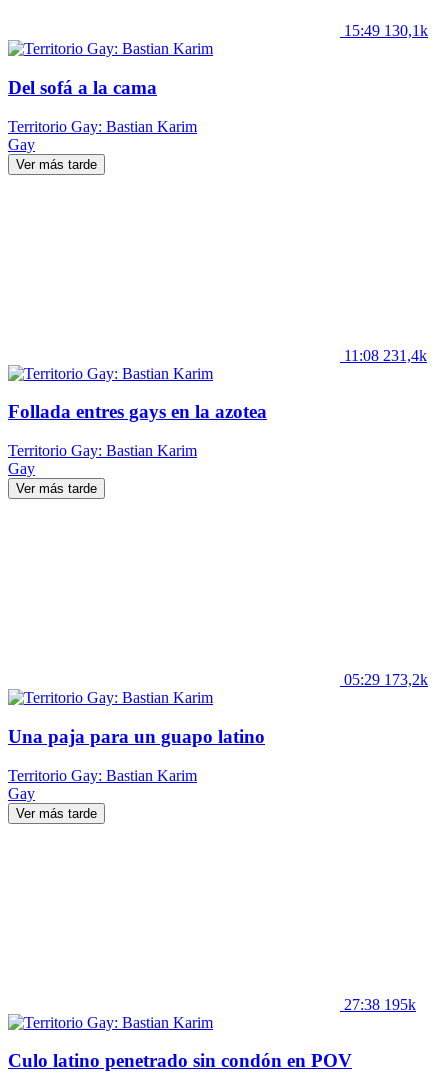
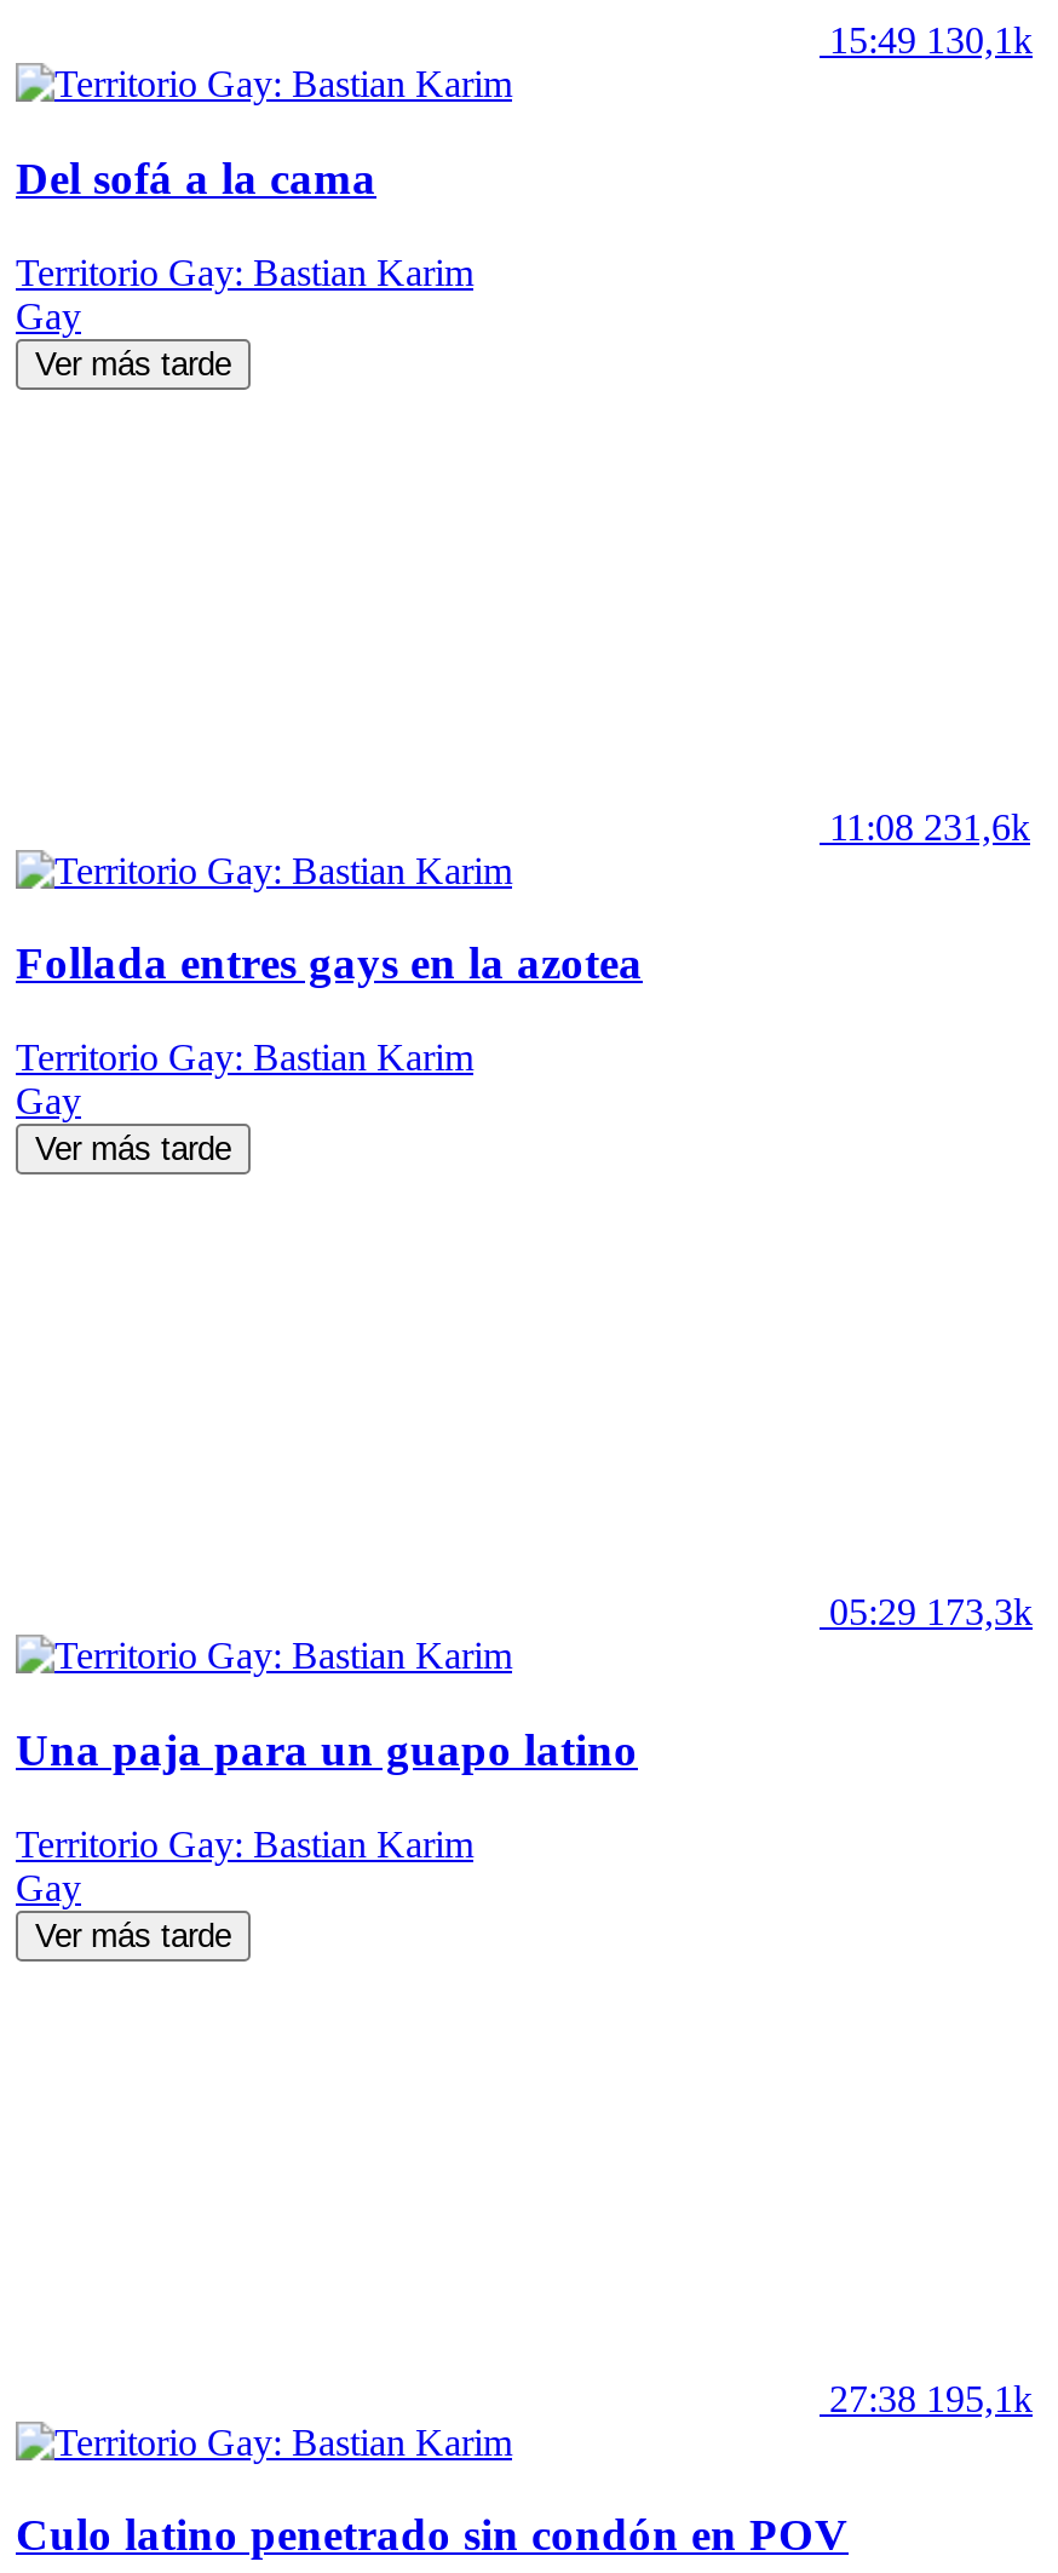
[344,347,427,364] 11:08 231,4k -> [829,805,1030,847] 11:08 231,6k
[344,671,428,688] 05:29 173,2k -> [829,1591,1033,1632] 05:29 173,3k
[344,995,416,1012] 27:38 195k -> [829,2377,1033,2418] 27:38 195,1k

